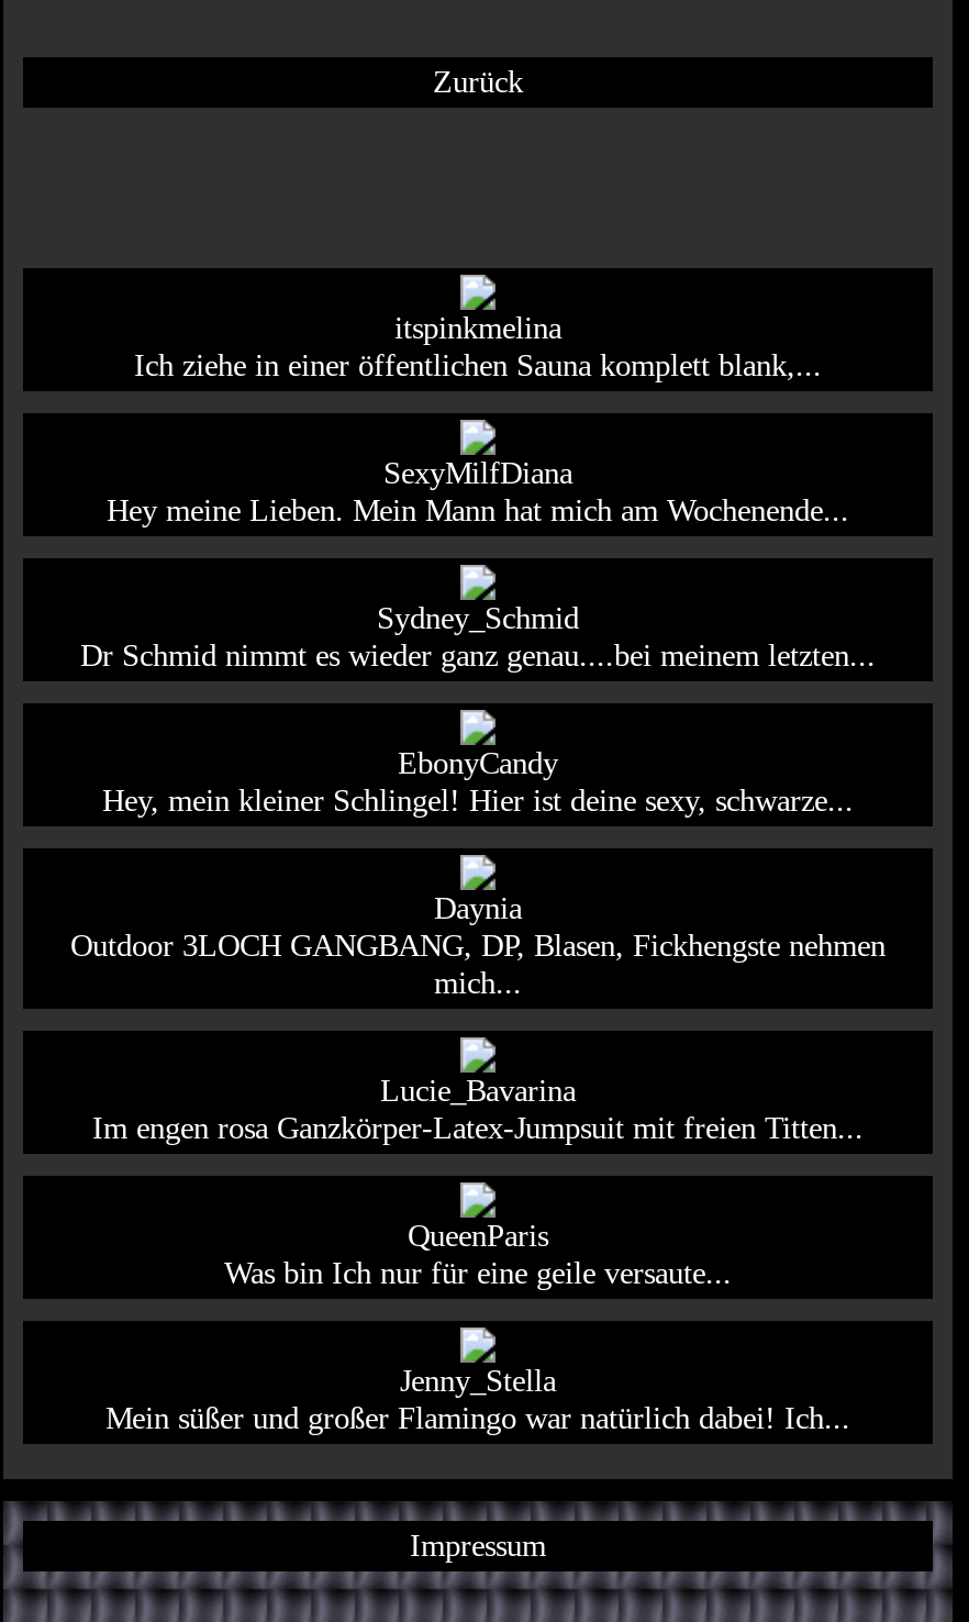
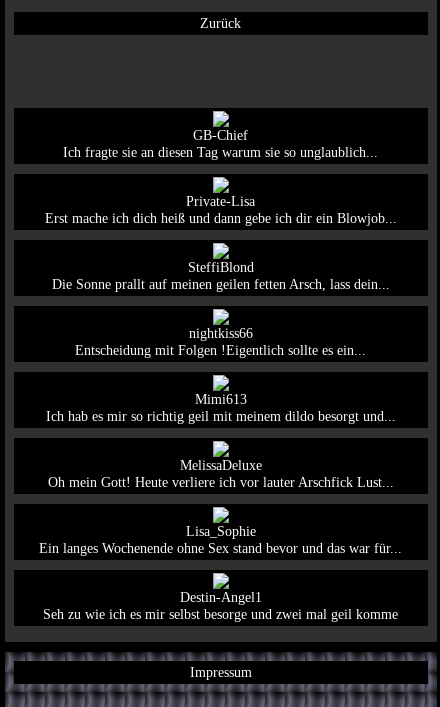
[134,310,822,383] itspinkmelina | Ich ziehe in einer öffentlichen Sauna komplett blank,... -> [63,127,378,160] GB-Chief | Ich fragte sie an diesen Tag warum sie so unglaublich...
[107,455,849,528] SexyMilfDiana | Hey meine Lieben. Mein Mann hat mich am Wochenende... -> [45,193,397,226] Private-Lisa | Erst mache ich dich heiß und dann gebe ich dir ein Blowjob...
[80,600,876,673] Sydney_Schmid | Dr Schmid nimmt es wieder ganz genau....bei meinem letzten... -> [52,259,390,292] SteffiBlond | Die Sonne prallt auf meinen geilen fetten Arsch, lass dein...
[102,745,854,818] EbonyCandy | Hey, mein kleiner Schlingel! Hier ist deine sexy, schwarze... -> [75,325,366,358] nightkiss66 | Entscheidung mit Folgen !Eigentlich sollte es ein...
[70,890,886,1000] Daynia | Outdoor 3LOCH GANGBANG, DP, Blasen, Fickhengste nehmen | mich... -> [46,391,396,424] Mimi613 | Ich hab es mir so richtig geil mit meinem dildo besorgt und...
[92,1073,864,1145] Lucie_Bavarina | Im engen rosa Ganzkörper-Latex-Jumpsuit mit freien Titten... -> [48,457,394,490] MelissaDeluxe | Oh mein Gott! Heute verliere ich vor lauter Arschfick Lust...
[224,1218,732,1290] QueenParis | Was bin Ich nur für eine geile versaute... -> [39,523,402,556] Lisa_Sophie | Ein langes Wochenende ohne Sex stand bevor und das war für...
[105,1363,850,1435] Jenny_Stella | Mein süßer und großer Flamingo war natürlich dabei! Ich... -> [43,589,398,622] Destin-Angel1 | Seh zu wie ich es mir selbst besorge und zwei mal geil komme

